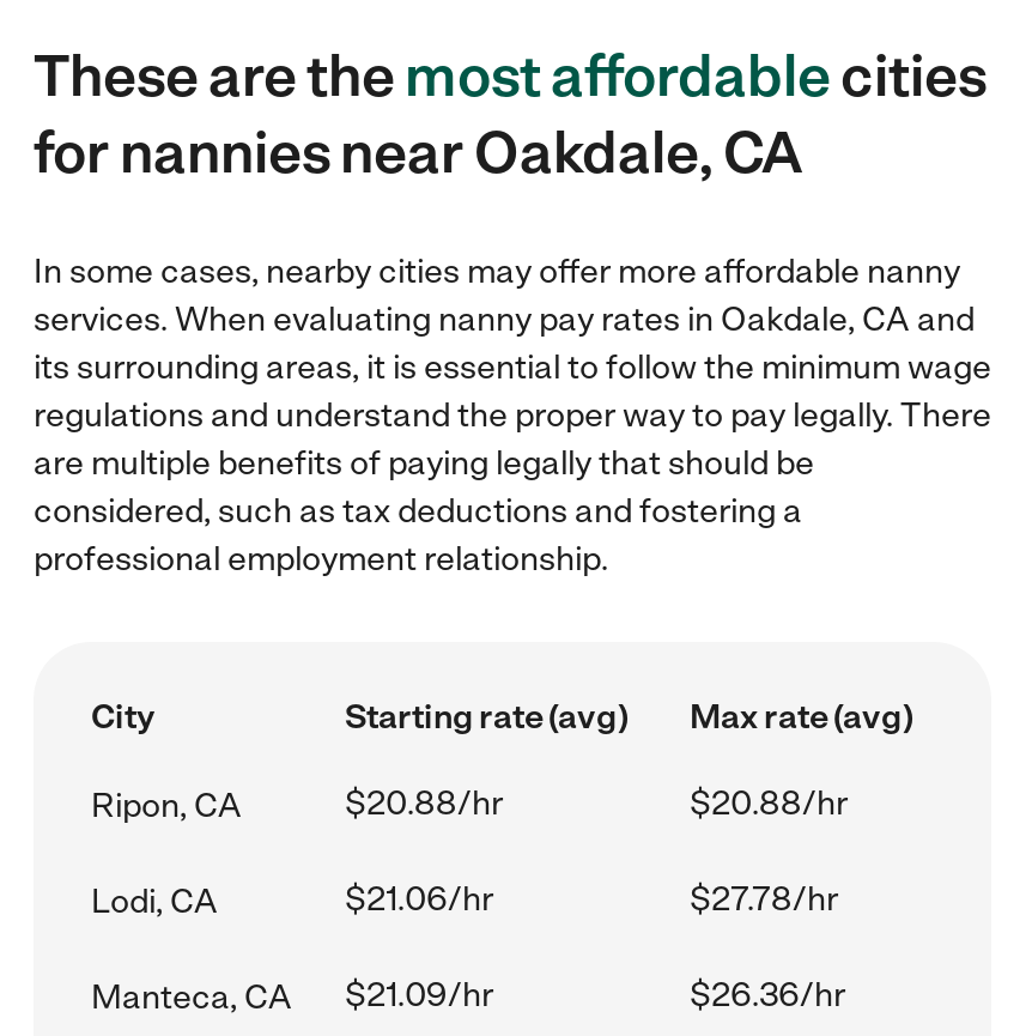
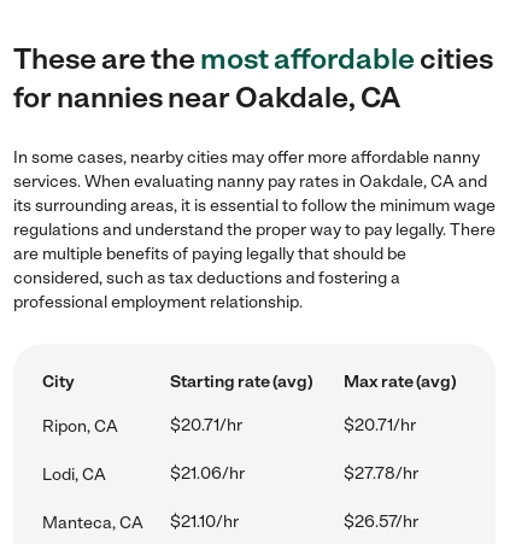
[345,783,848,824] $20.88/hr | $20.88/hr -> [170,415,416,435] $20.71/hr | $20.71/hr
[345,975,845,1016] $21.09/hr | $26.36/hr -> [170,511,418,532] $21.10/hr | $26.57/hr

